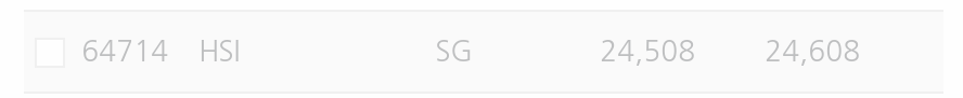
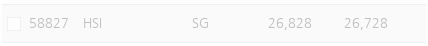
[82,33,240,70] 64714 HSI -> [29,15,102,32] 58827 HSI
[600,33,696,70] 24,508 -> [268,15,312,32] 26,828
[765,33,861,70] 24,608 -> [344,15,388,32] 26,728

